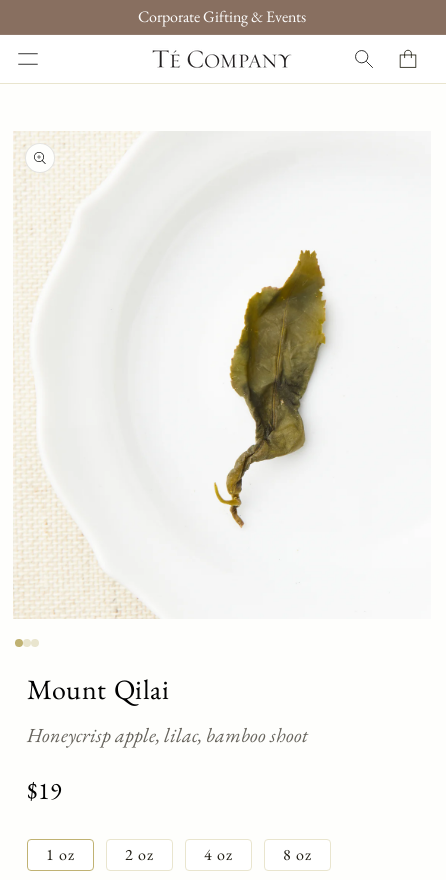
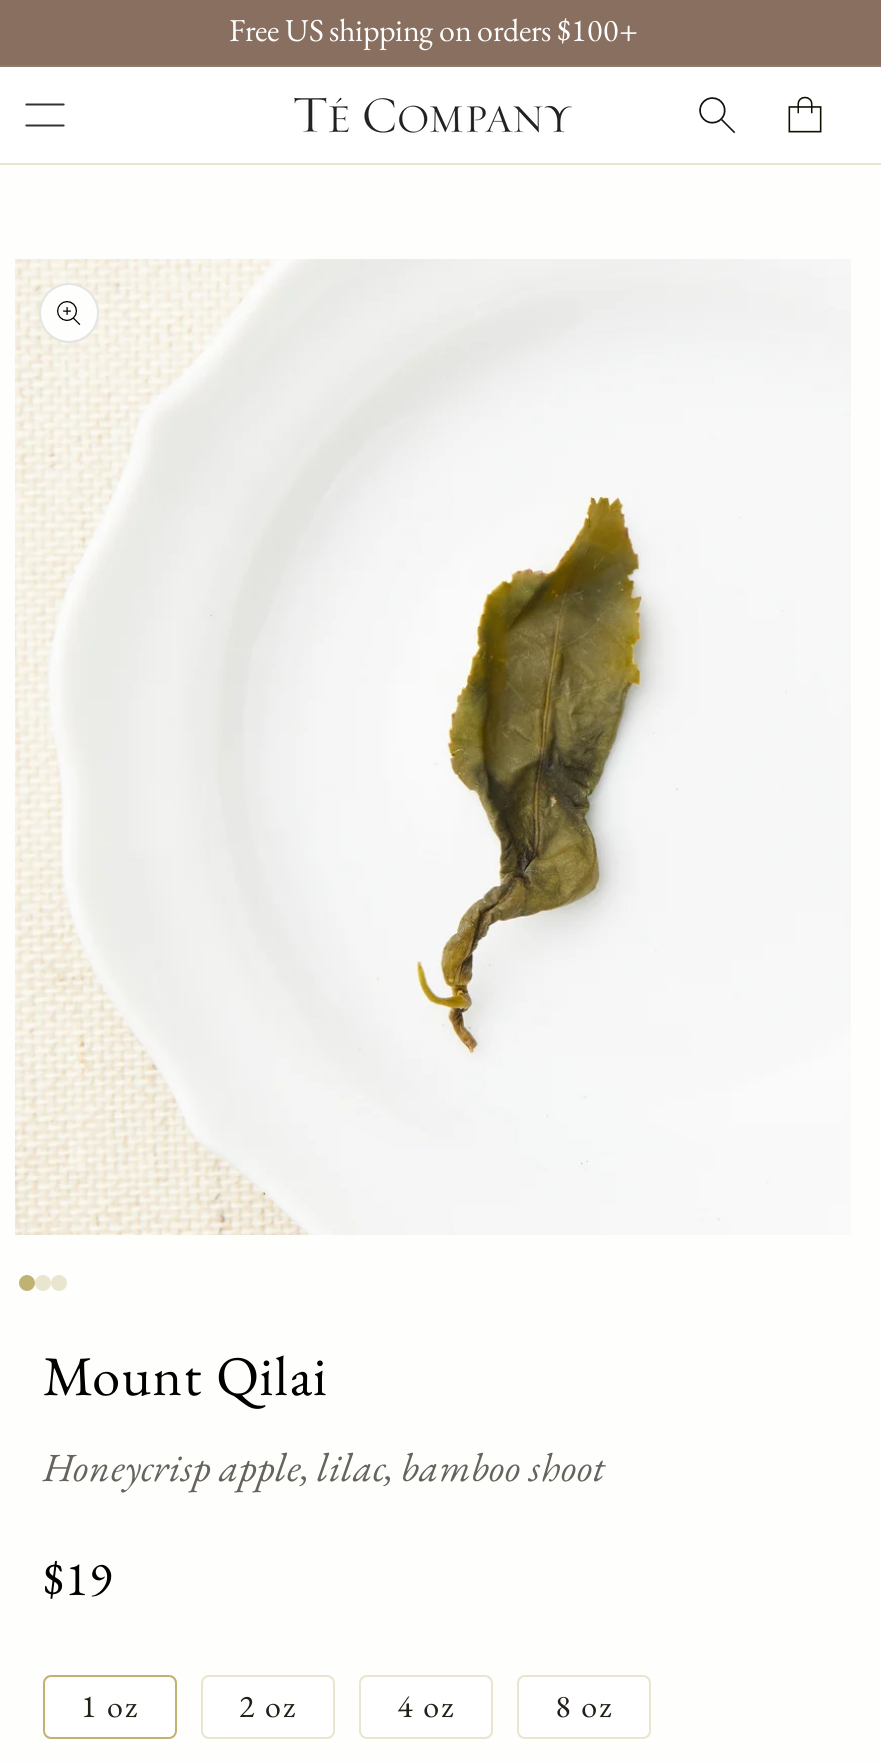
[138,6,306,27] Corporate Gifting & Events -> [229,9,637,51] Free US shipping on orders $100+

